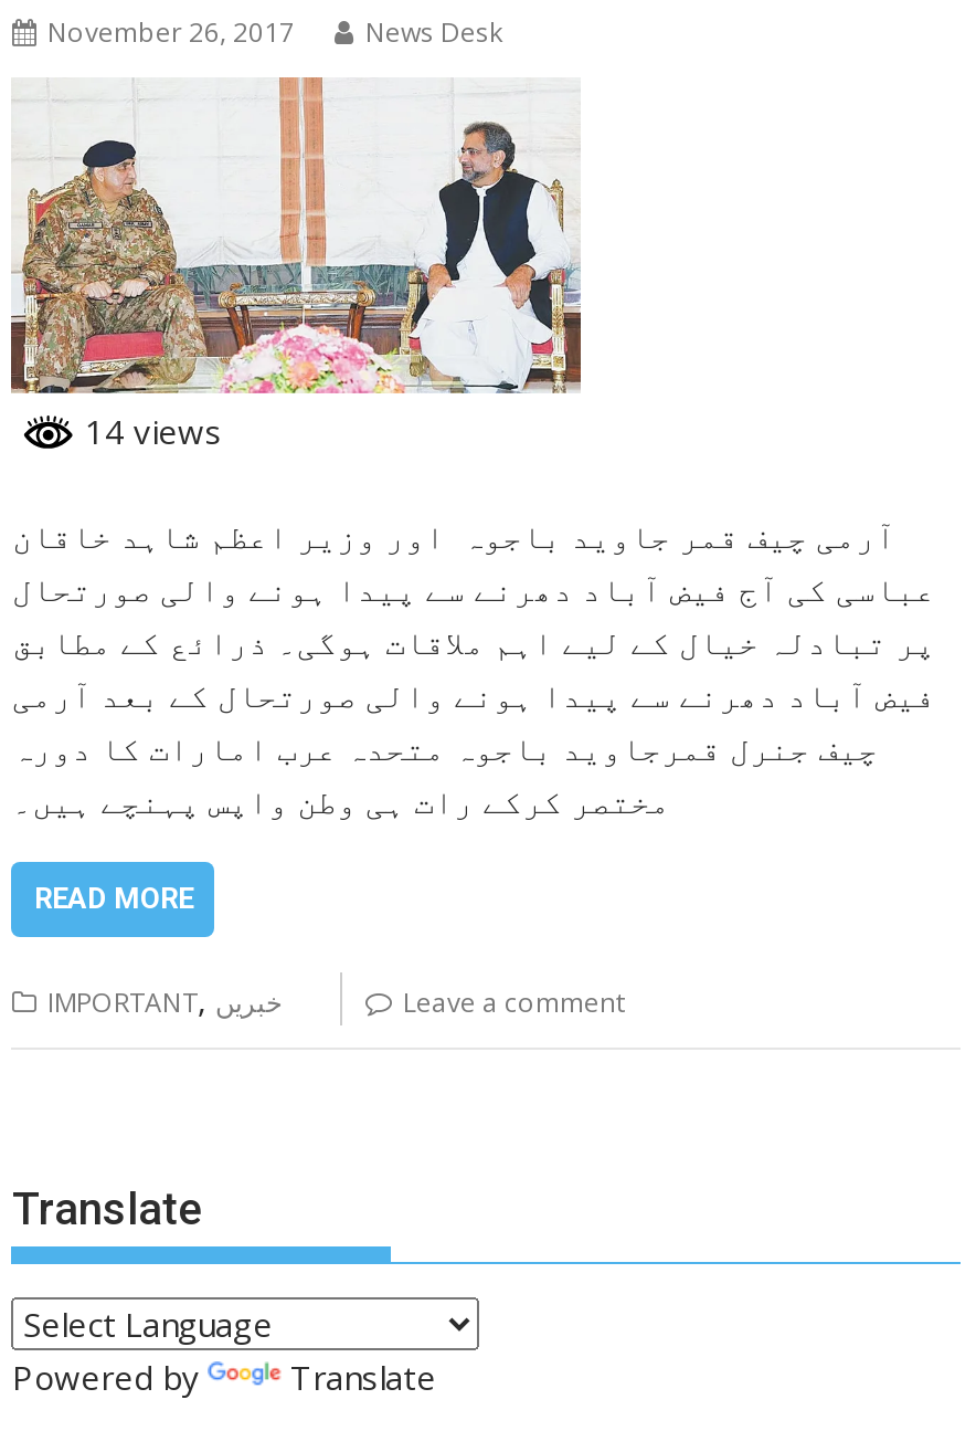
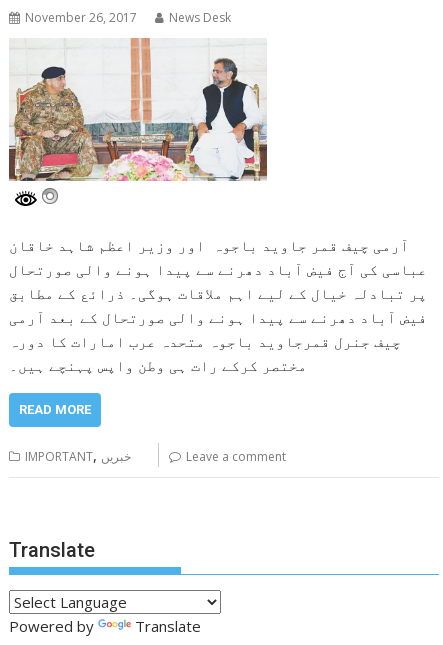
[76,408,222,453] 14 views -> none

